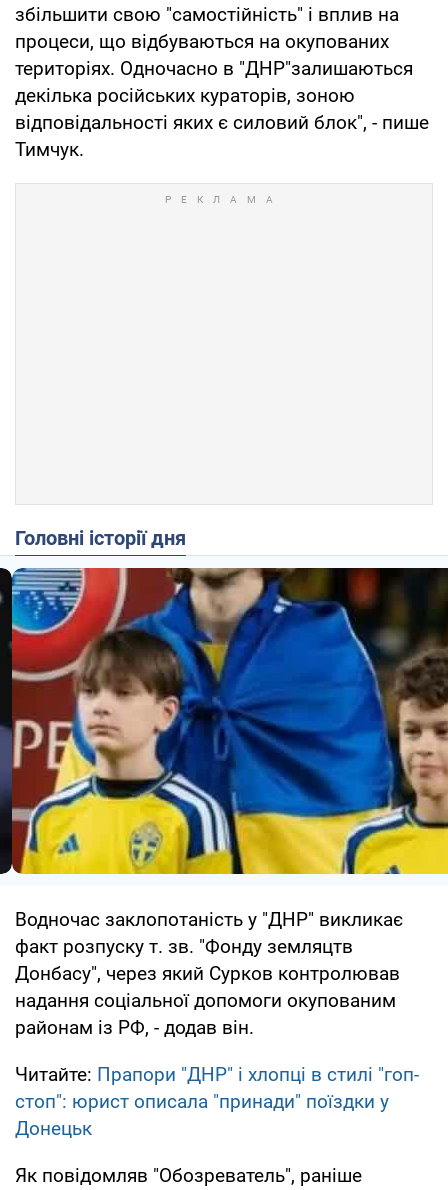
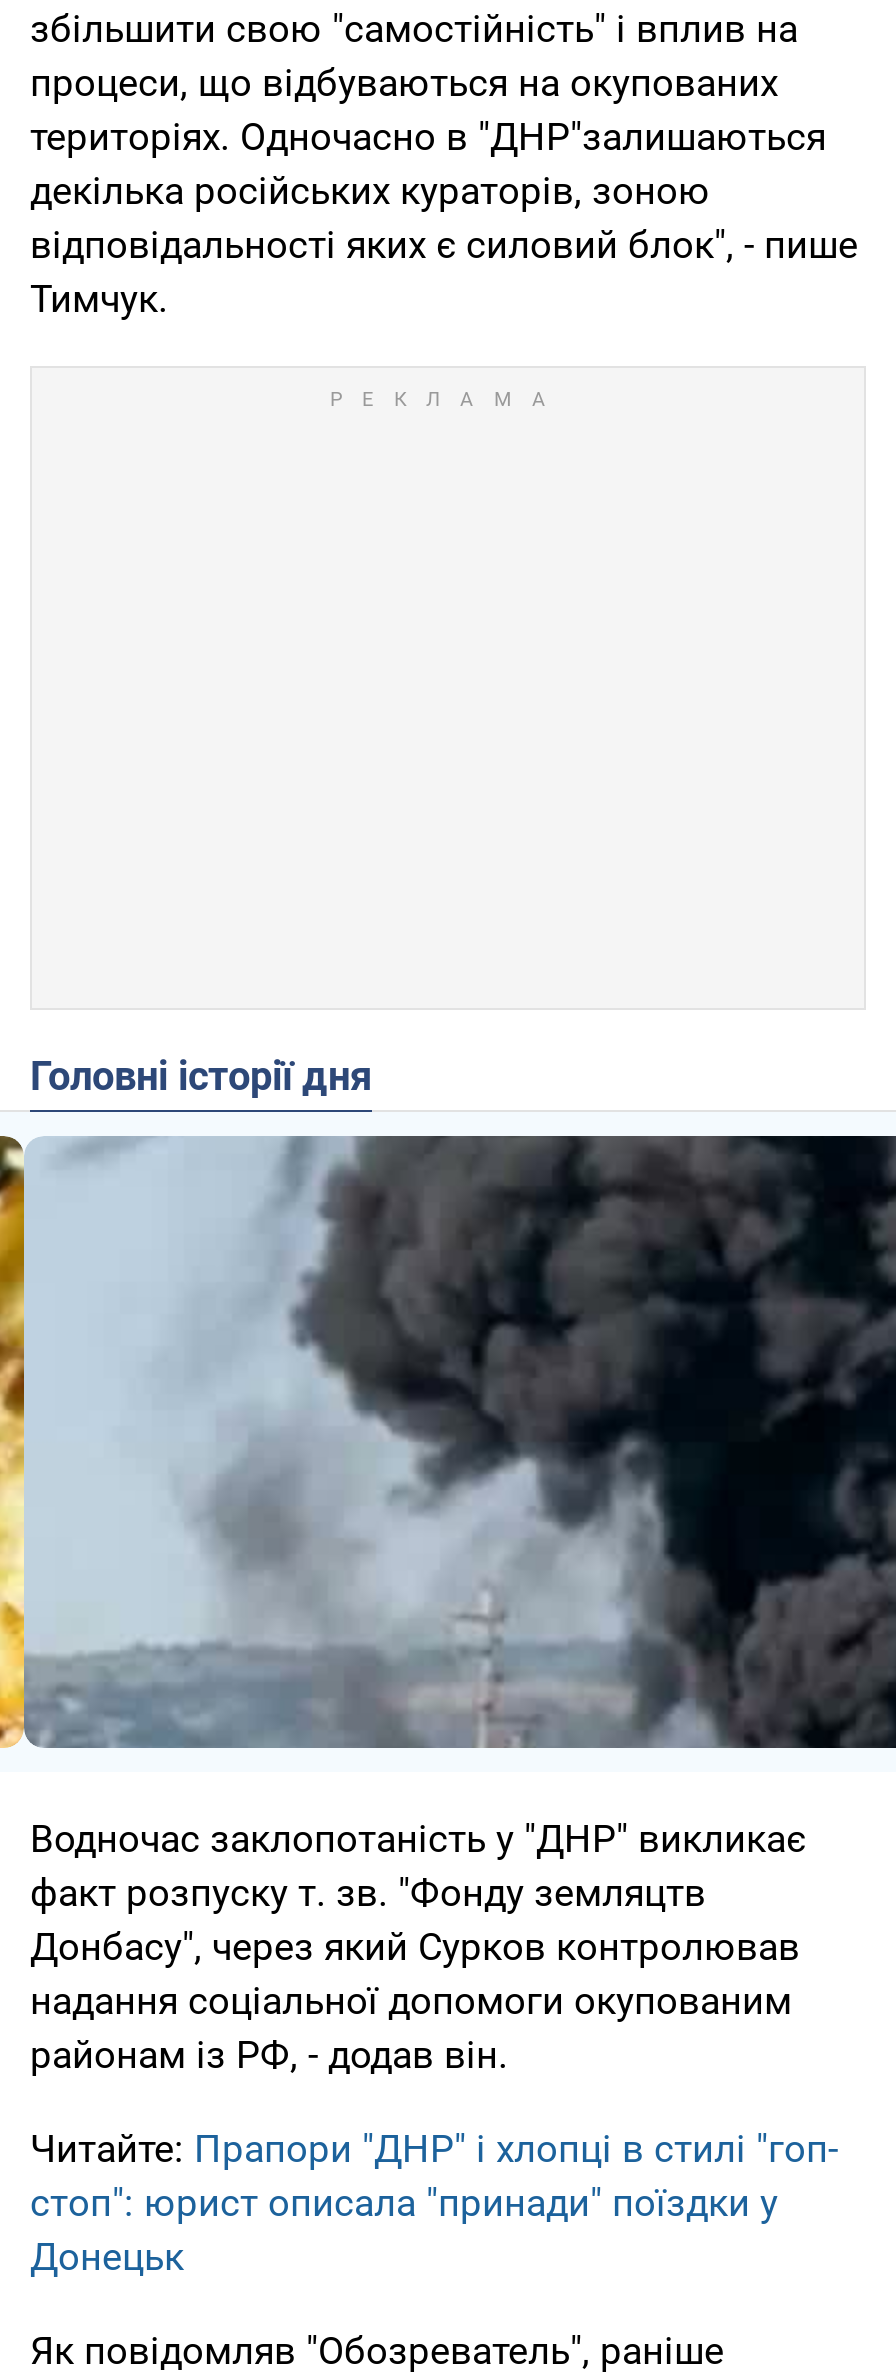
[3,567,445,875] [image] -> [6,1134,890,1750] [image]

